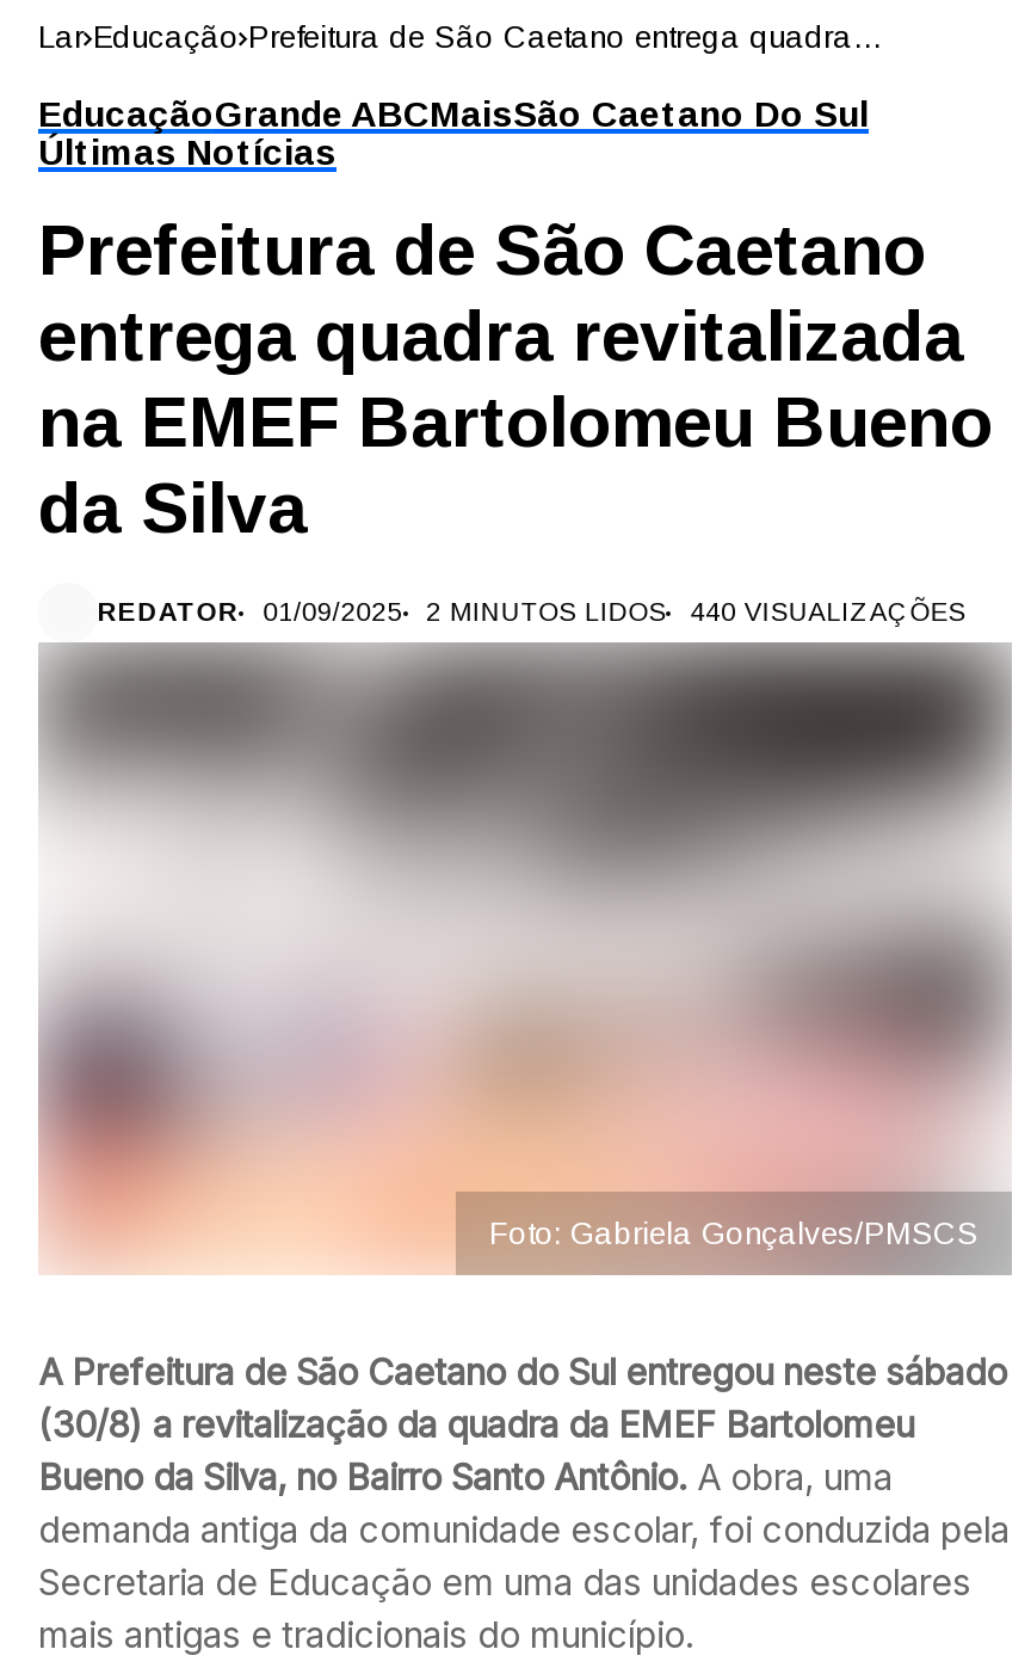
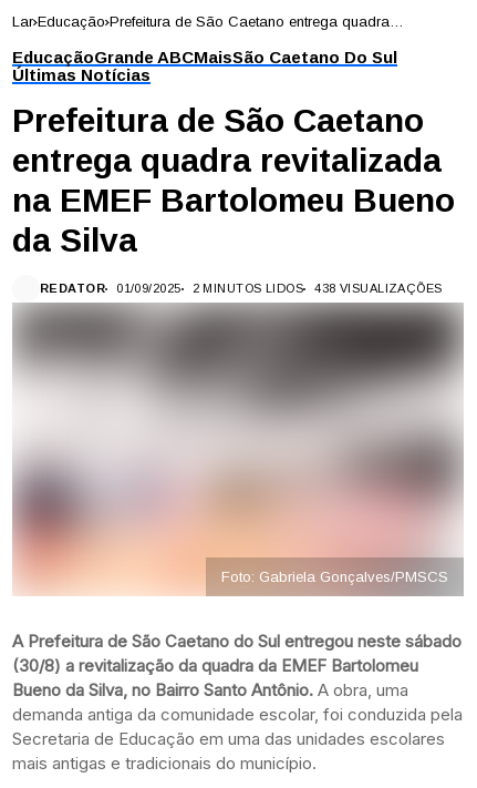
[690,597,966,626] 440 VISUALIZAÇÕES -> [314,282,442,295] 438 VISUALIZAÇÕES

